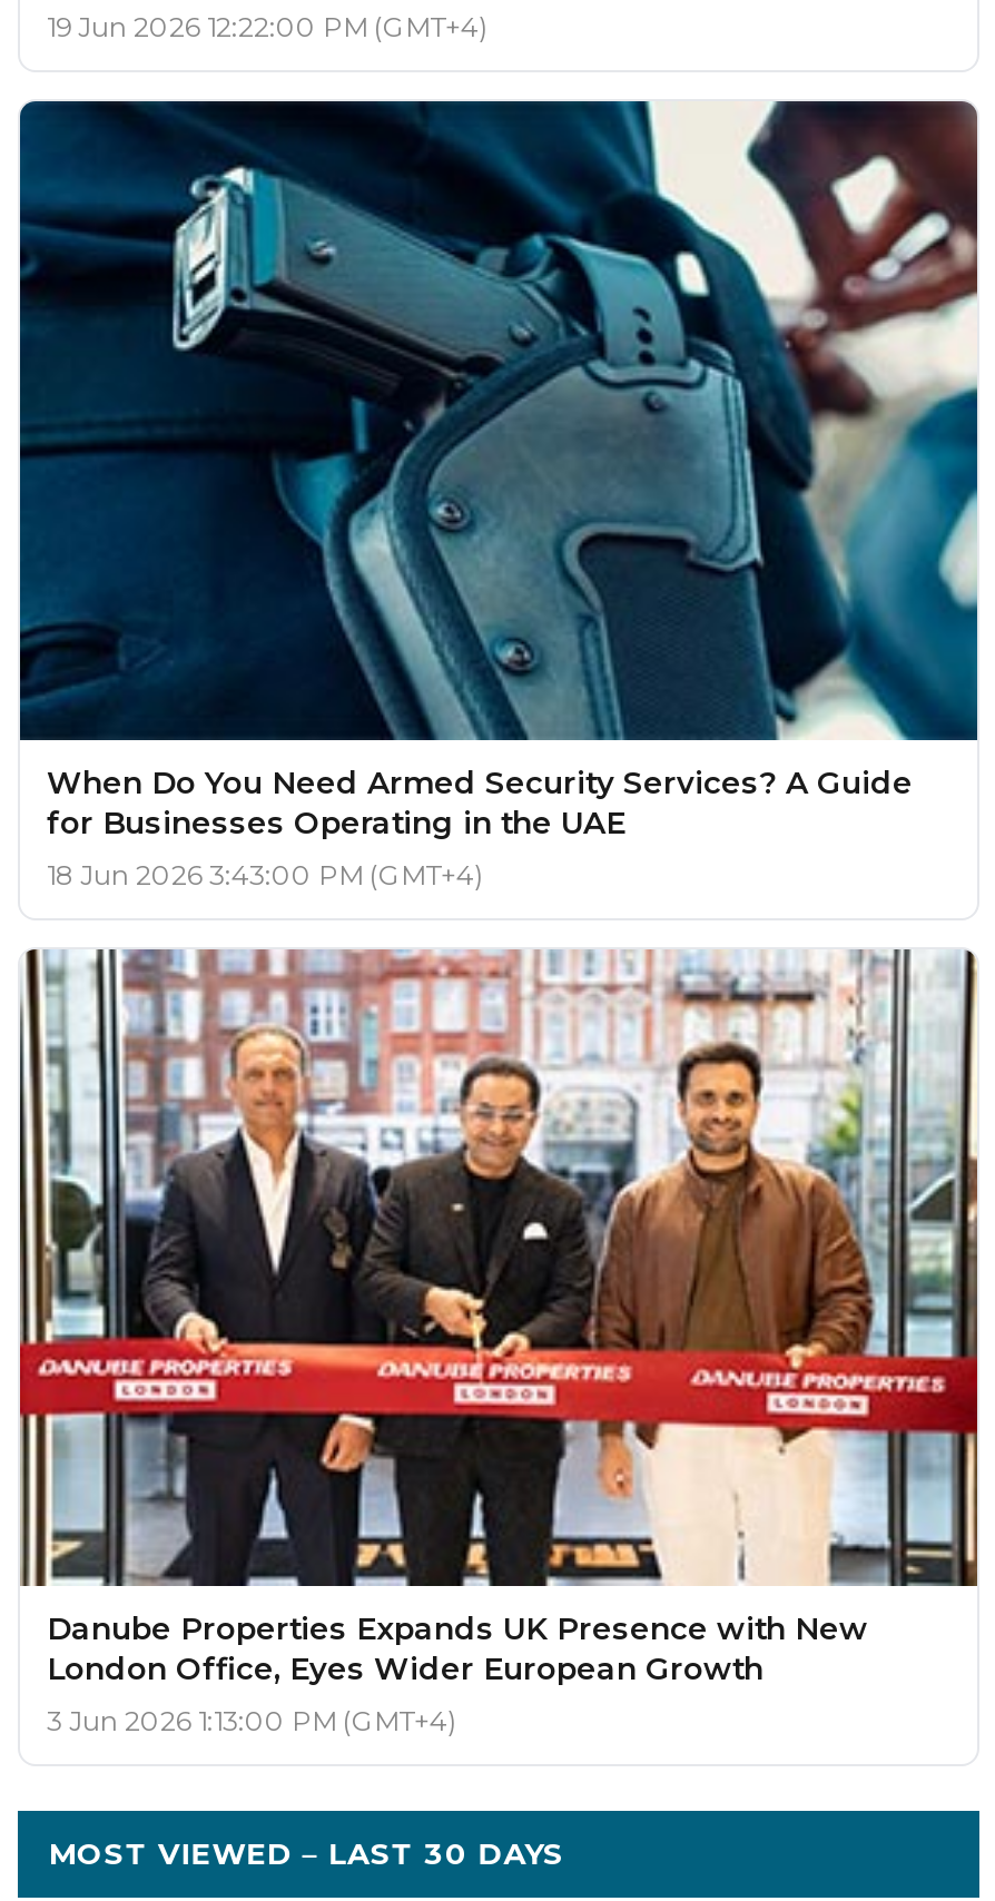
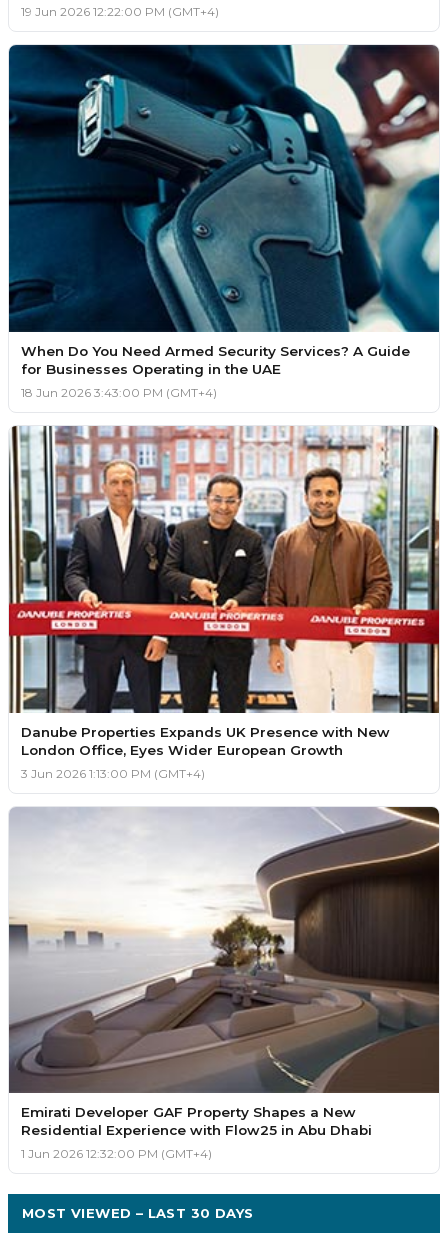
none -> [9,806,440,1161] [image] | Emirati Developer GAF Property Shapes a New | Residential Experience with Flow25 in Abu Dhabi | 1 Jun 2026 12:32:00 PM (GMT+4)

